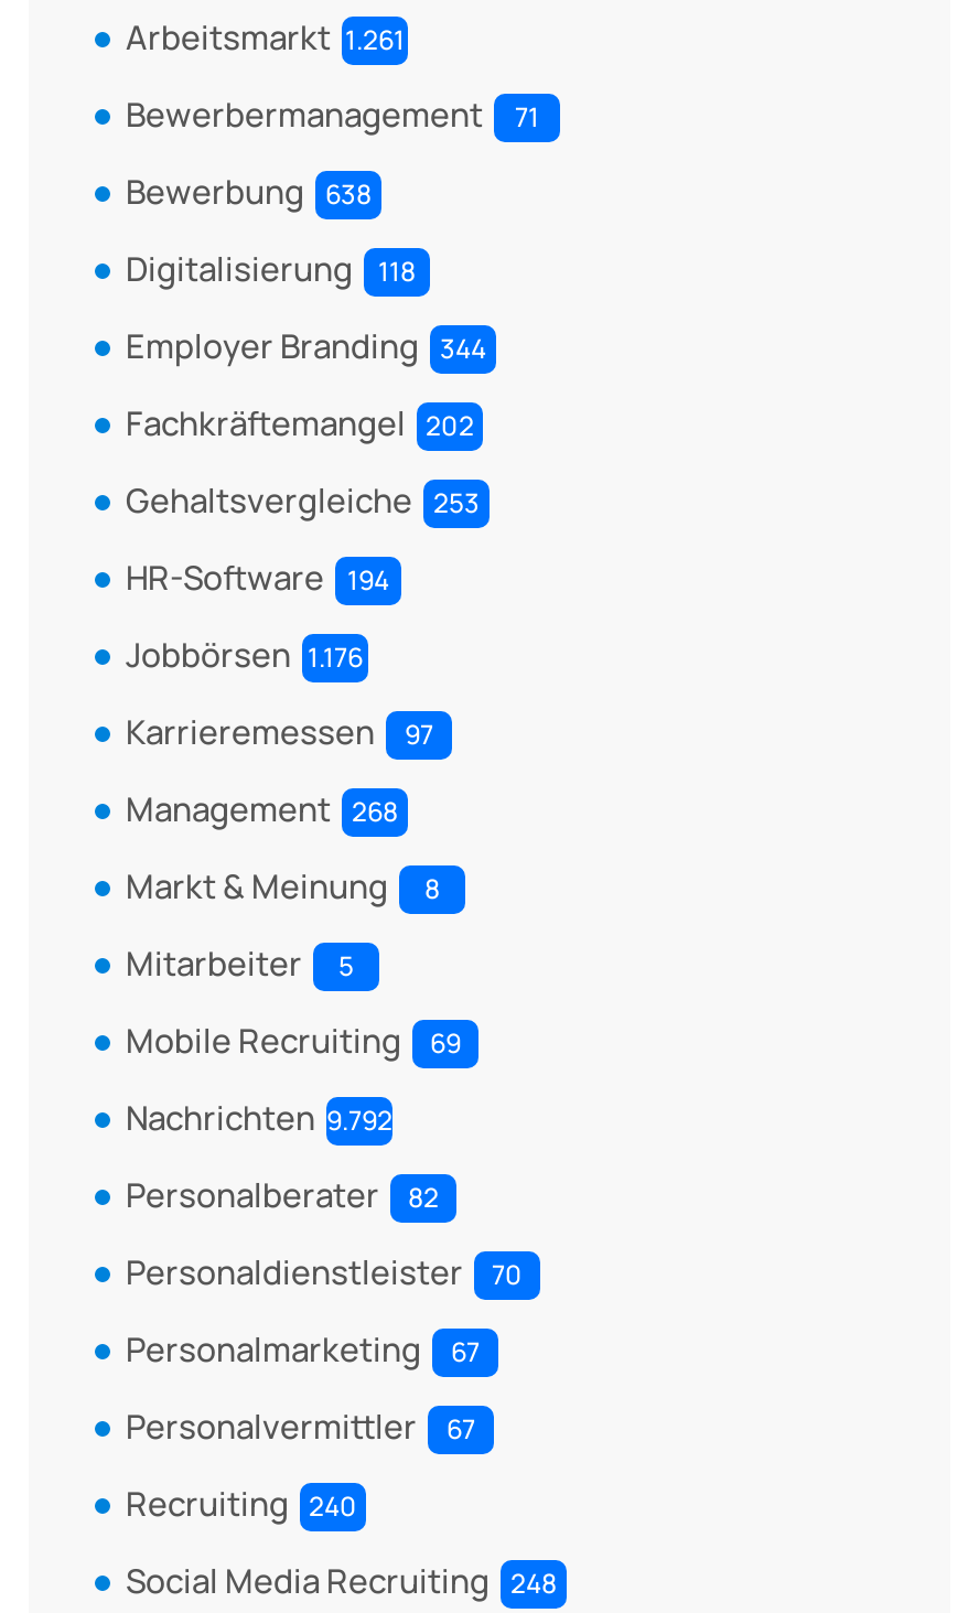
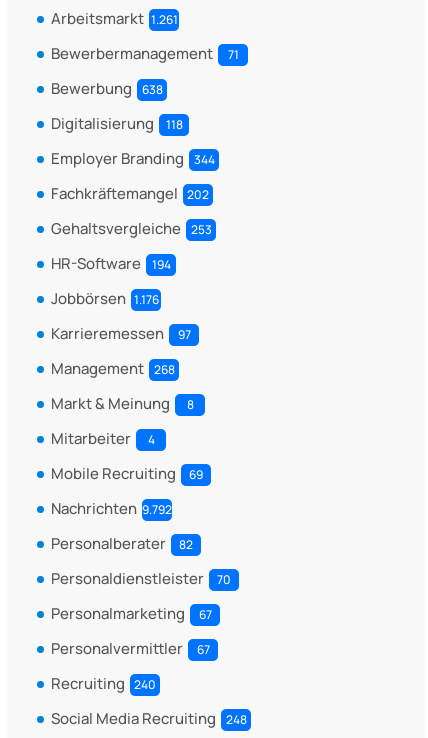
[126,940,354,986] Mitarbeiter 5 -> [51,428,154,449] Mitarbeiter 4

